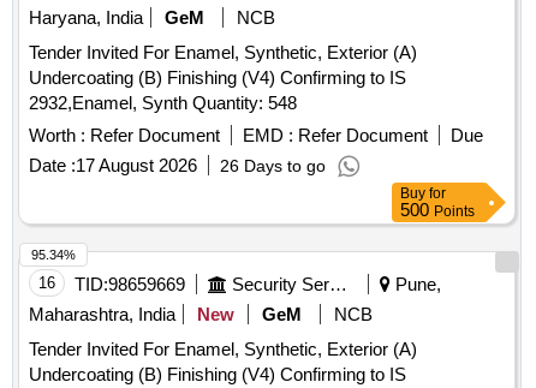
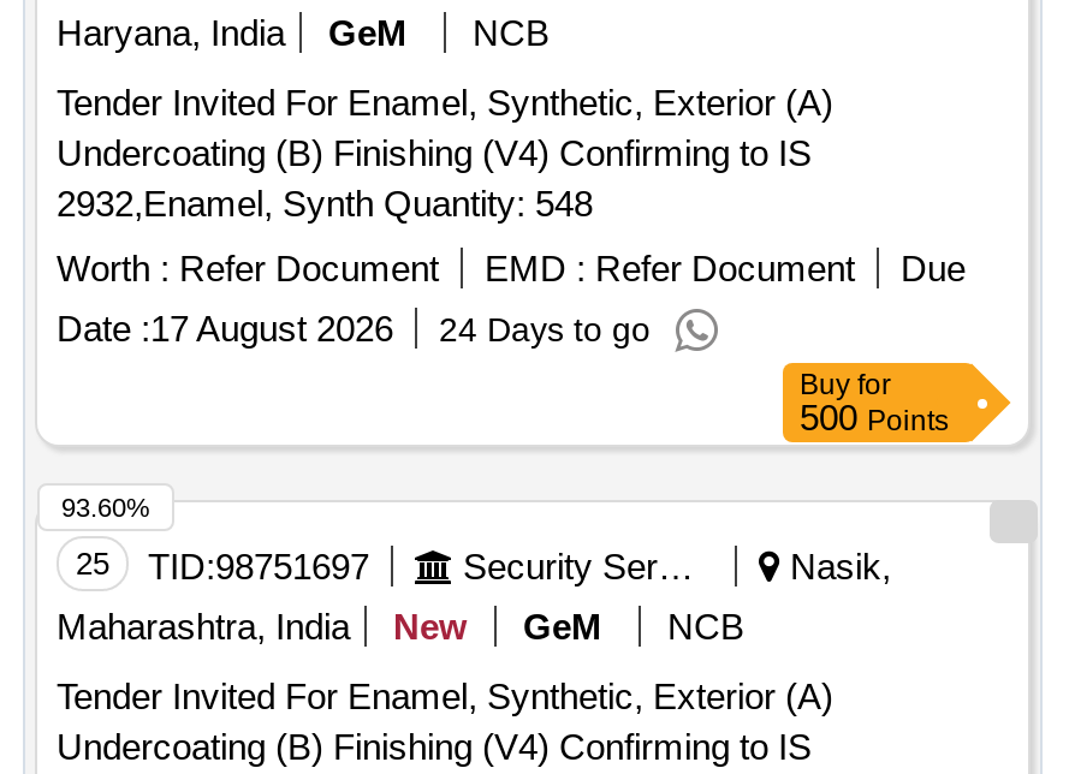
[29,155,326,176] Date : 17 August 2026 26 Days to go -> [57,308,651,349] Date : 17 August 2026 24 Days to go
[31,248,76,262] 95.34% -> [61,493,150,522] 93.60%
[38,274,55,292] 16 -> [76,546,109,582] 25
[75,274,185,295] TID:98659669 -> [148,546,369,587] TID:98751697
[391,274,441,295] Pune, -> [780,546,891,587] Nasik,

